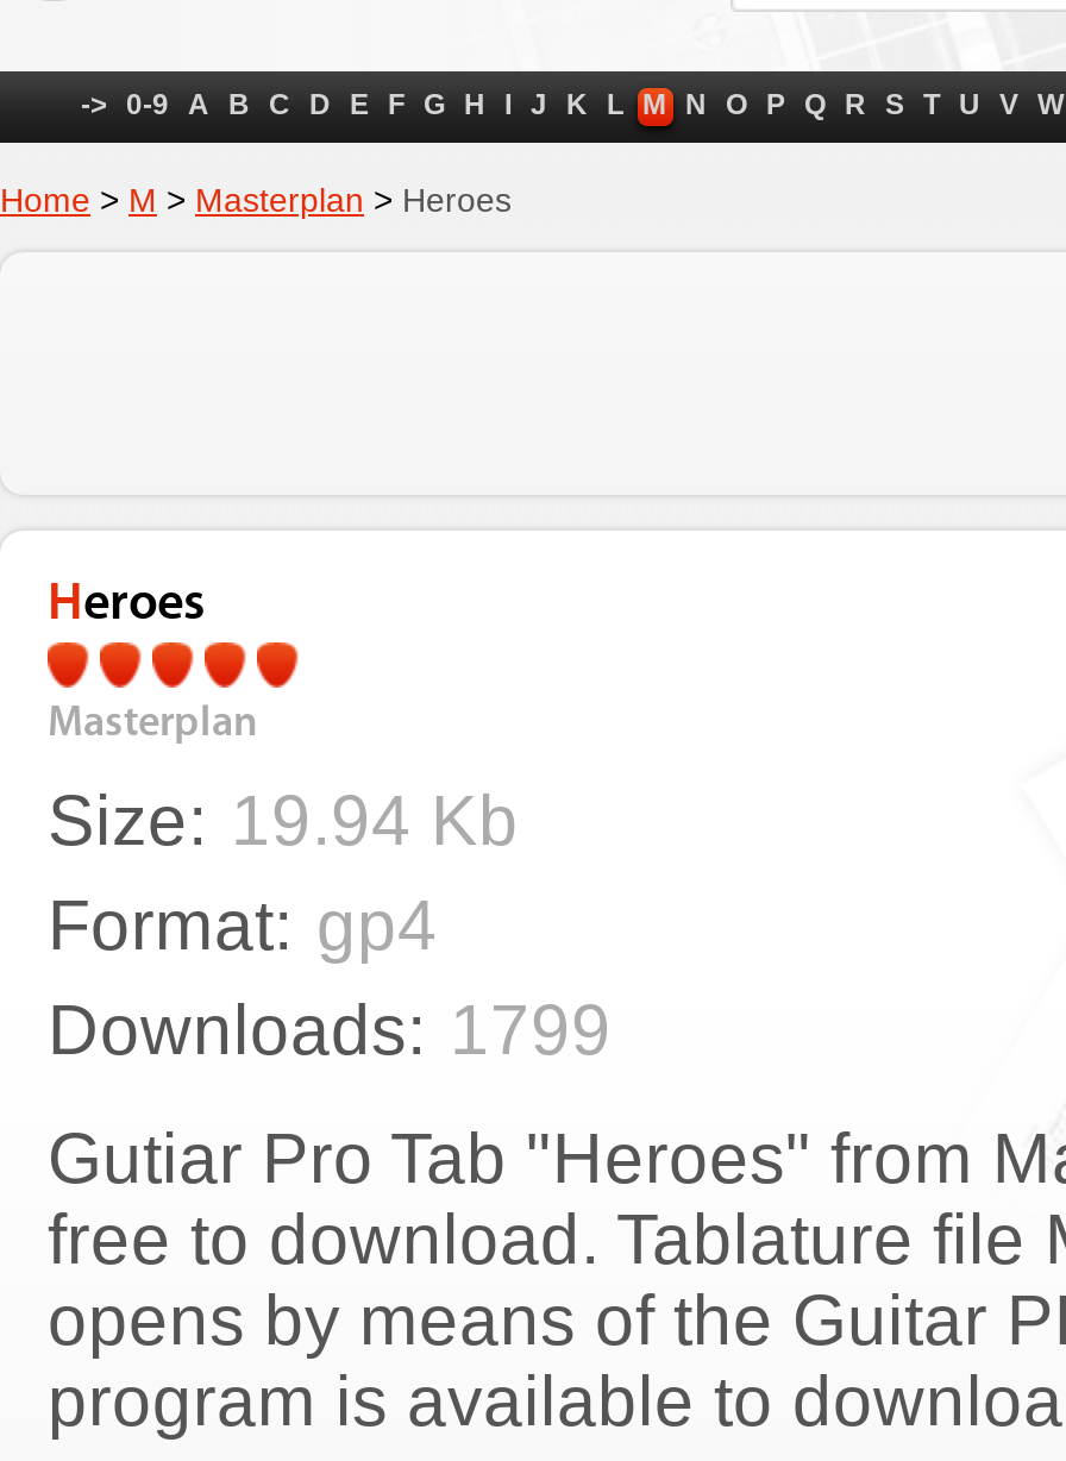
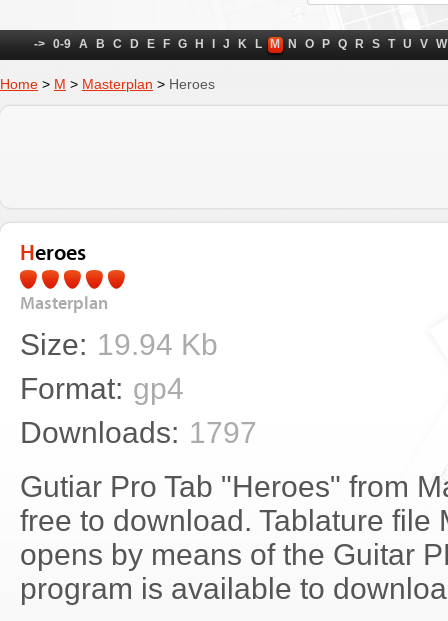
[48,990,612,1068] Downloads: 1799 -> [20,416,257,449] Downloads: 1797

